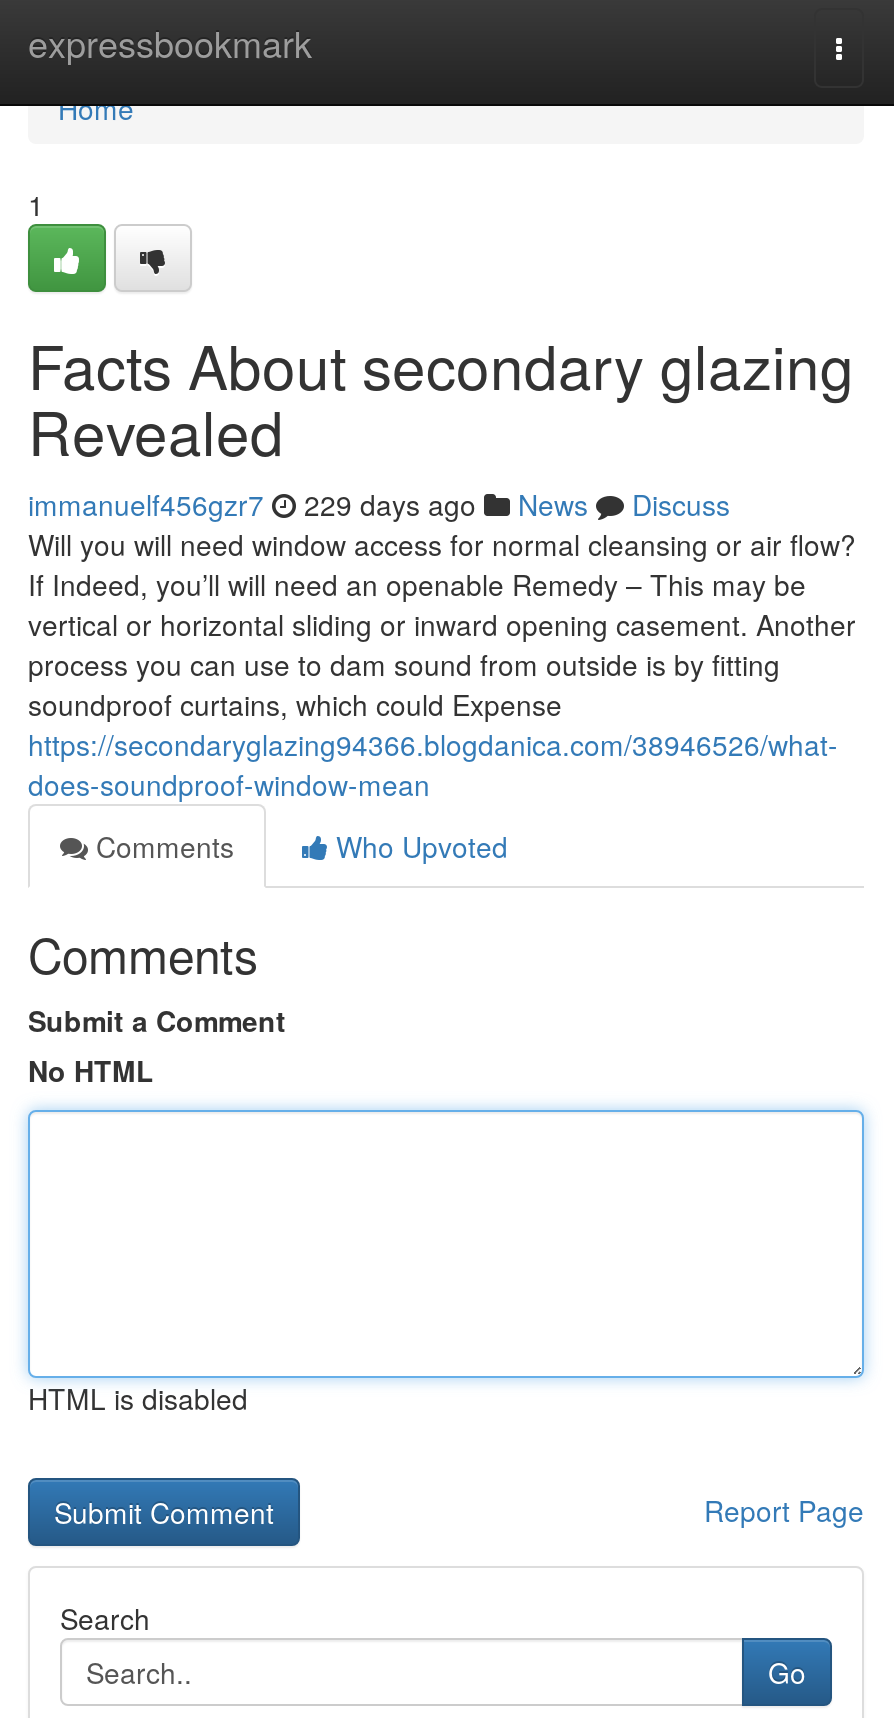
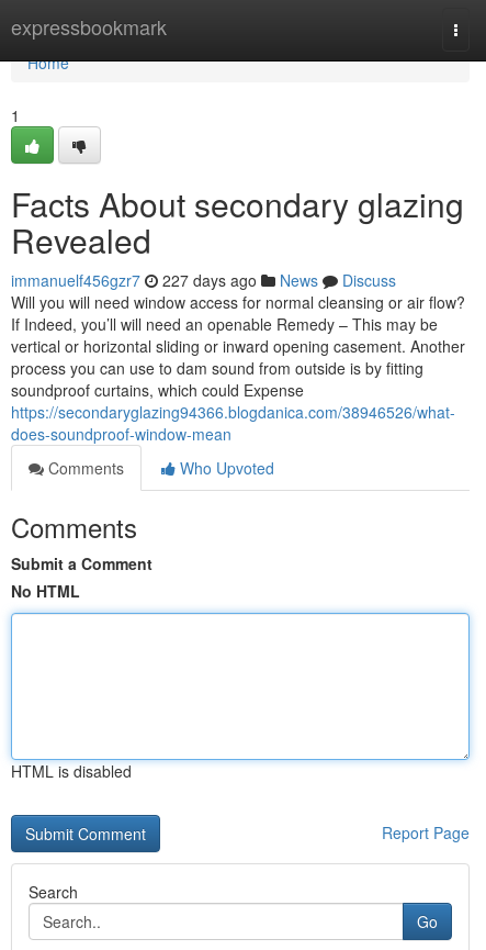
[28,484,730,524] immanuelf456gzr7 229 days ago News Discuss -> [11,269,396,291] immanuelf456gzr7 227 days ago News Discuss

